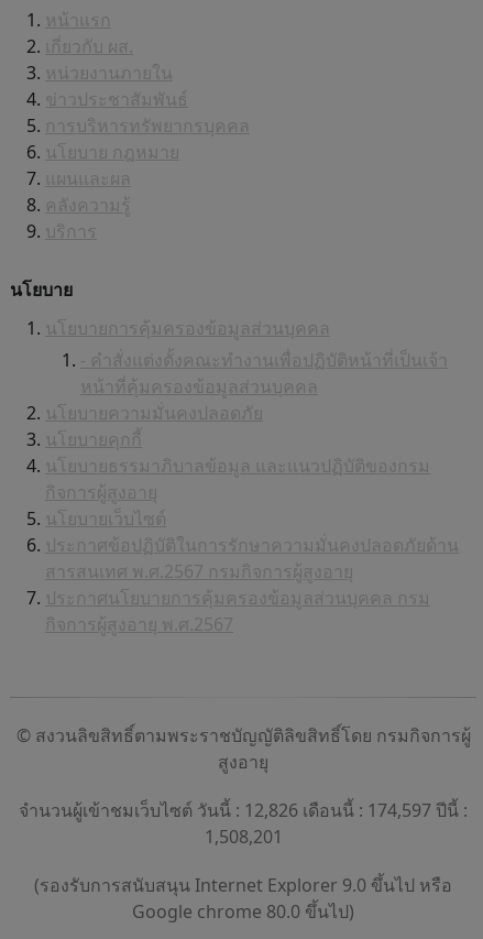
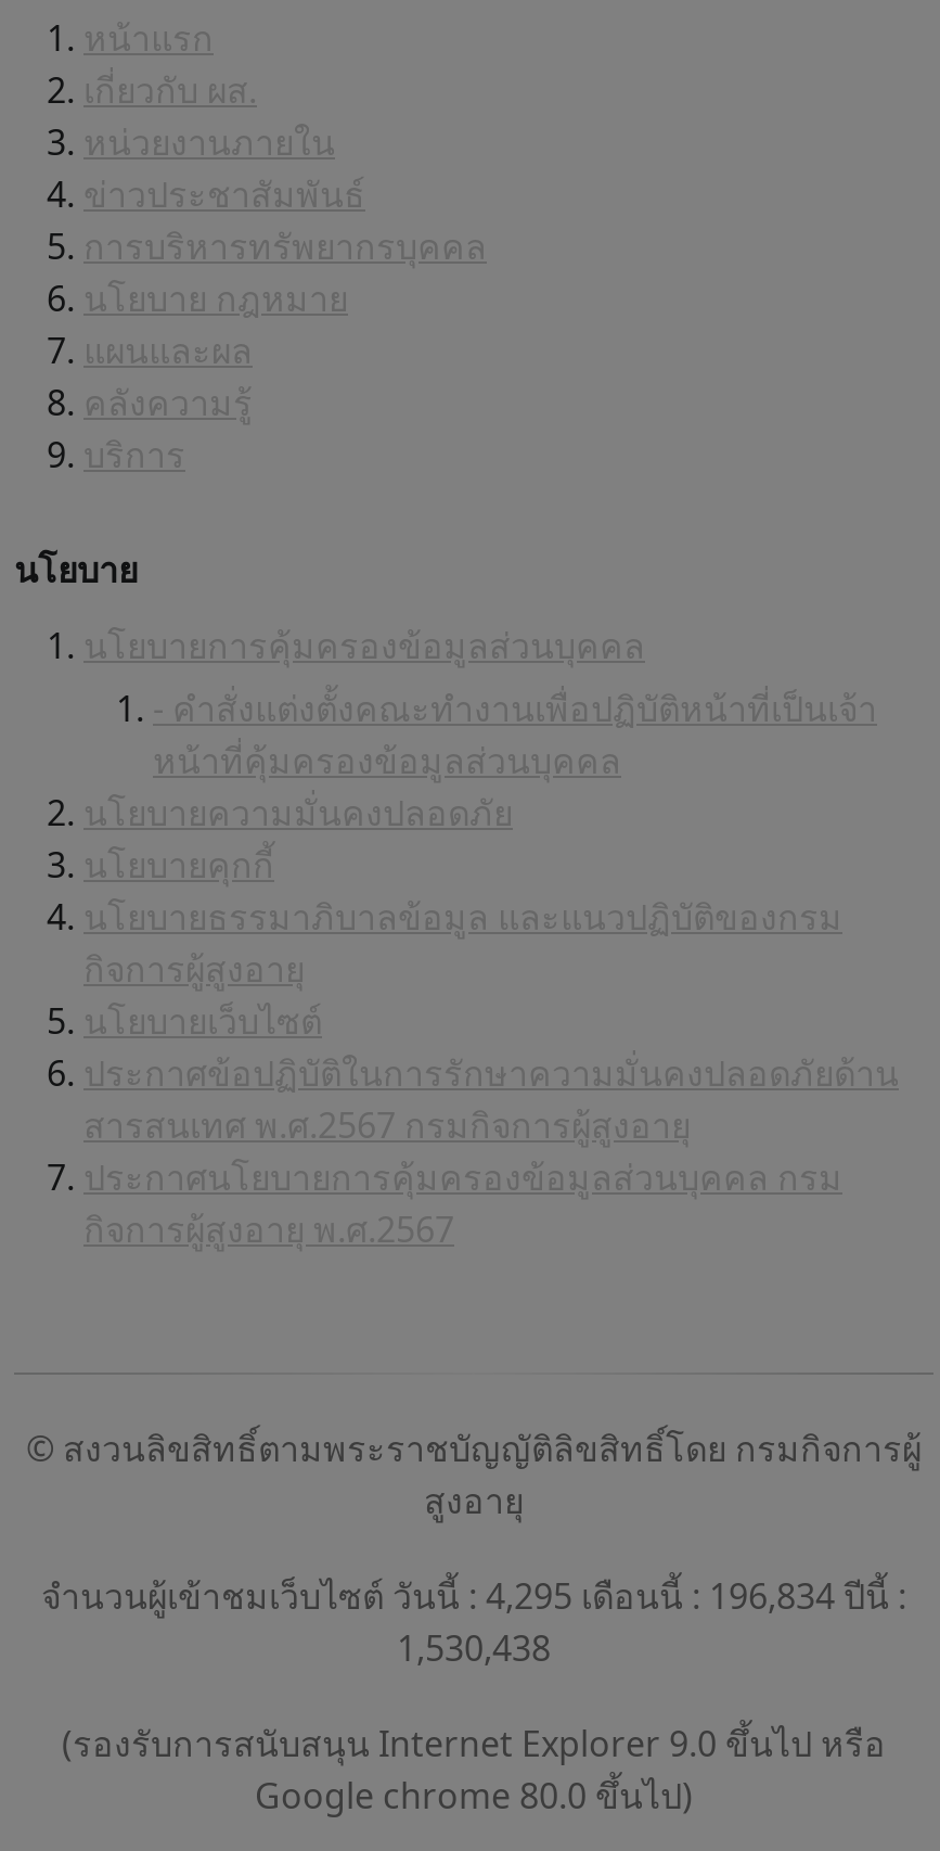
[19,798,468,822] จำนวนผู้เข้าชมเว็บไซต์ วันนี้ : 12,826 เดือนนี้ : 174,597 ปีนี้ : -> [41,1572,906,1620] จำนวนผู้เข้าชมเว็บไซต์ วันนี้ : 4,295 เดือนนี้ : 196,834 ปีนี้ :
[204,825,282,849] 1,508,201 -> [397,1624,551,1672] 1,530,438

